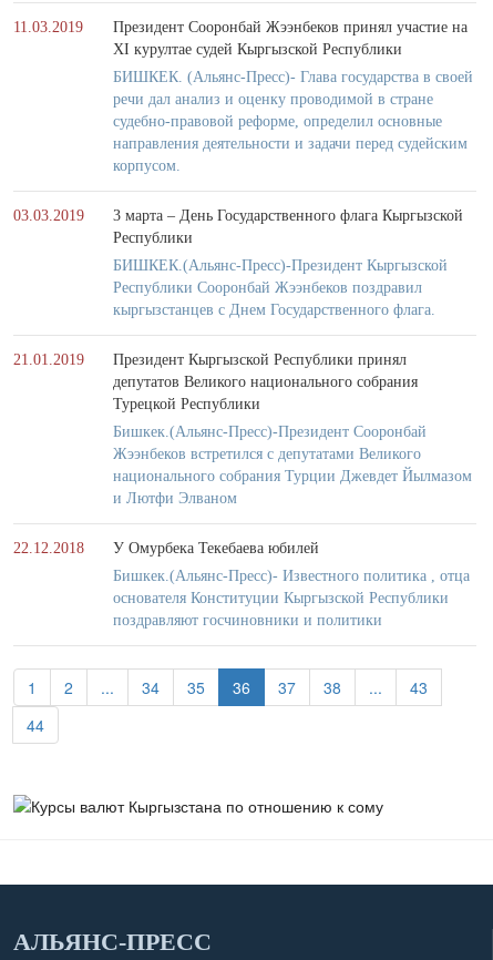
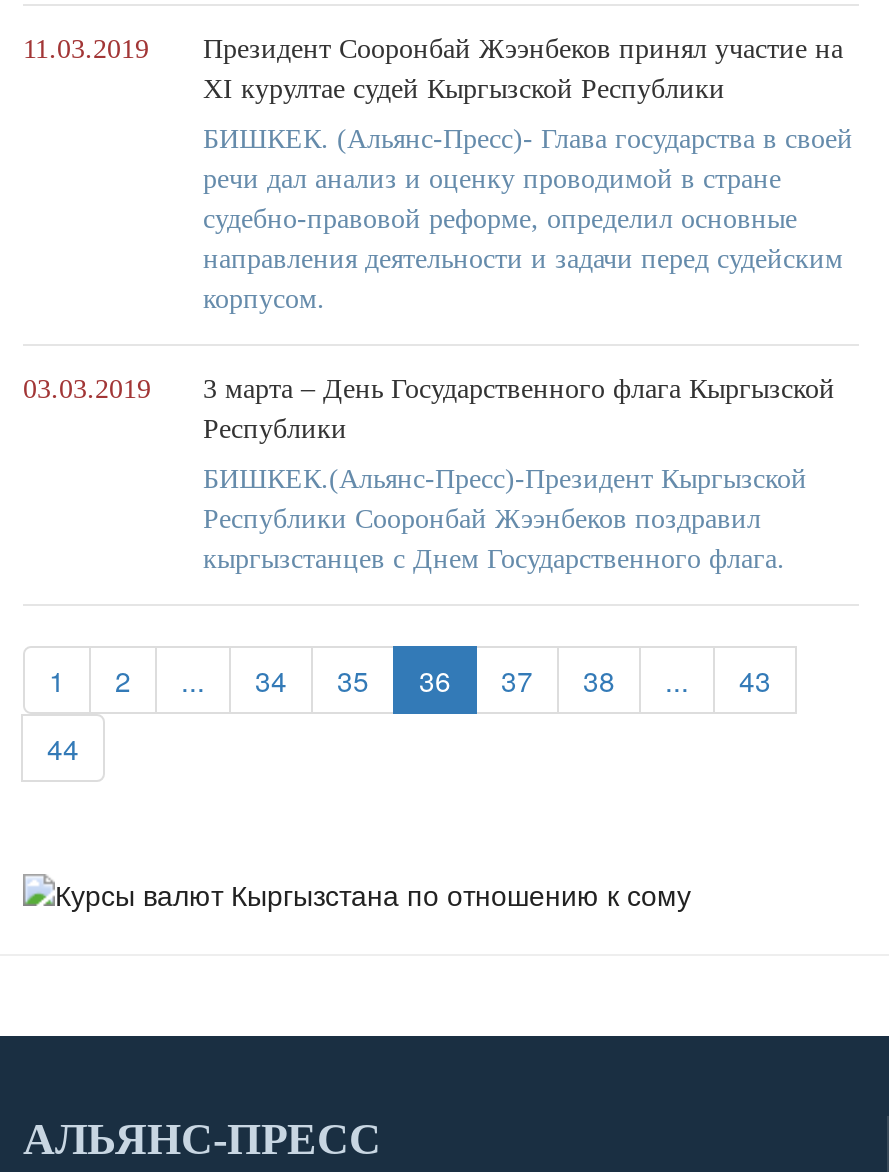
[13,351,472,629] 21.01.2019 | Президент Кыргызской Республики принял | депутатов Великого национального собрания | Турецкой Республики | Бишкек.(Альянс-Пресс)-Президент Сооронбай | Жээнбеков встретился с депутатами Великого | национального собрания Турции Джевдет Йылмазом | и Лютфи Элваном | 22.12.2018 | У Омурбека Текебаева юбилей | Бишкек.(Альянс-Пресс)- Известного политика , отца | основателя Конституции Кыргызской Республики | поздравляют госчиновники и политики -> none

